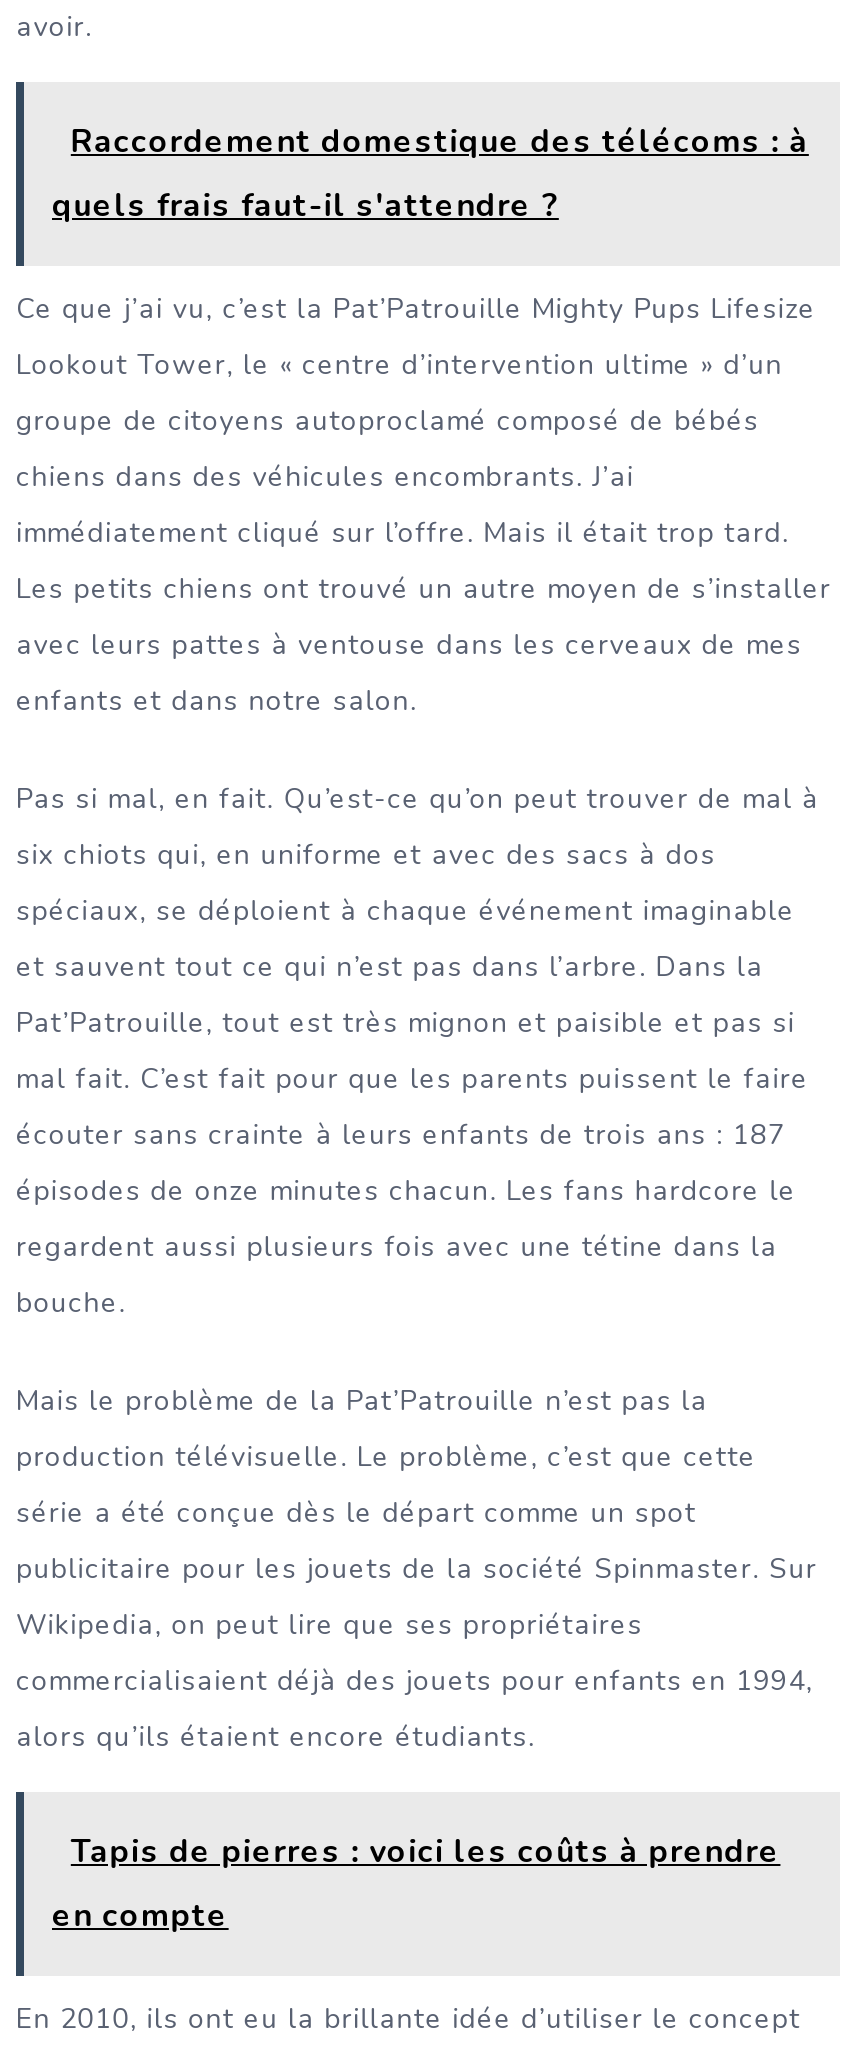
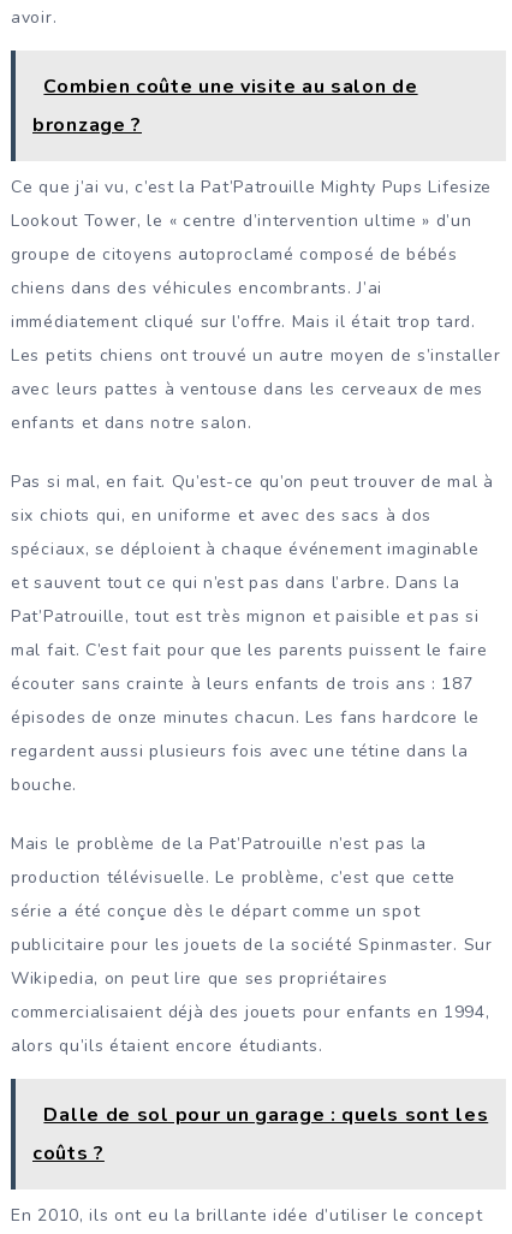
[71,120,809,164] Raccordement domestique des télécoms : à -> [44,73,418,100] Combien coûte une visite au salon de
[52,184,559,228] quels frais faut-il s'attendre ? -> [32,112,142,138] bronzage ?
[71,1829,780,1873] Tapis de pierres : voici les coûts à prendre -> [44,1101,488,1128] Dalle de sol pour un garage : quels sont les
[52,1893,229,1937] en compte -> [32,1140,104,1166] coûts ?

